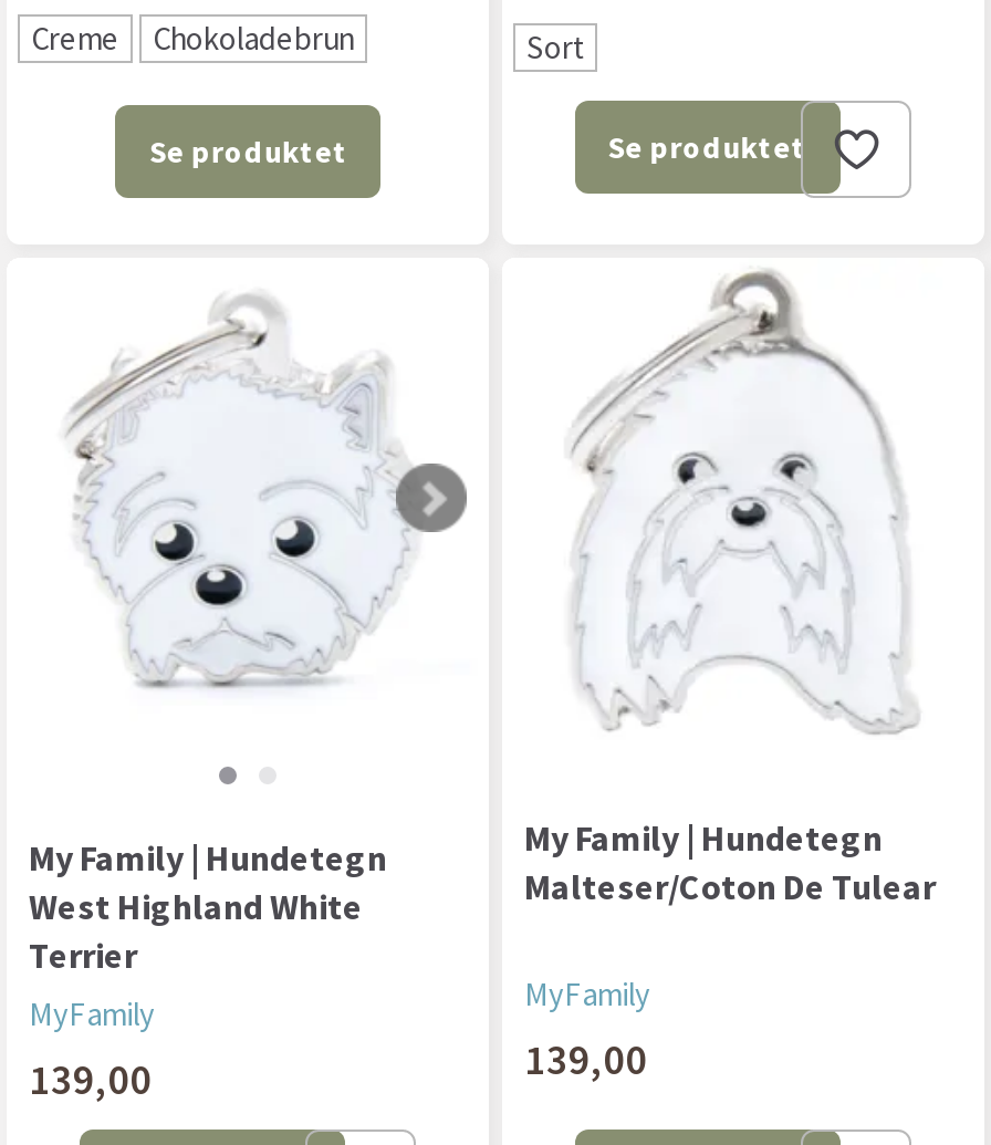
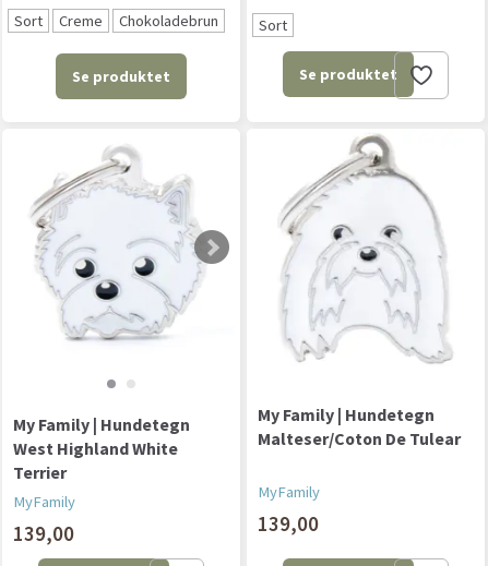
none -> [14,11,43,31] Sort

